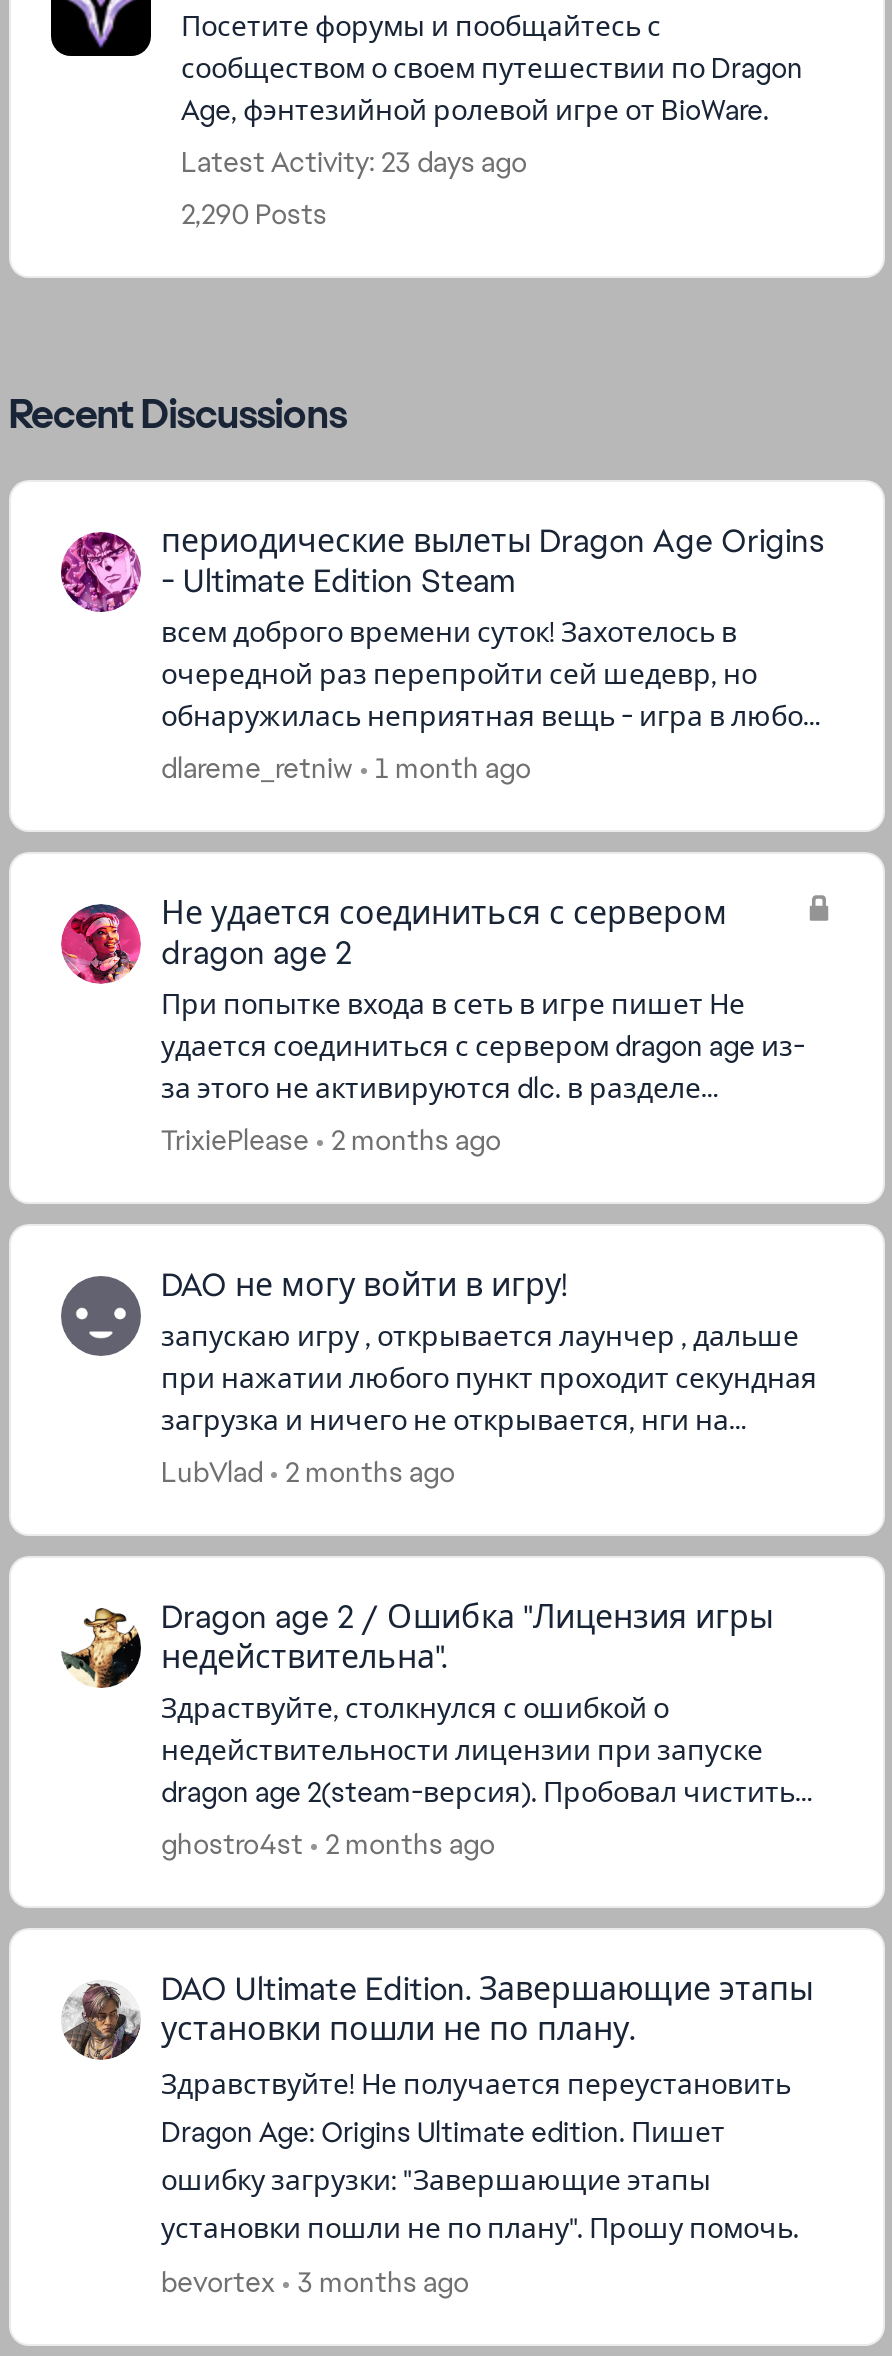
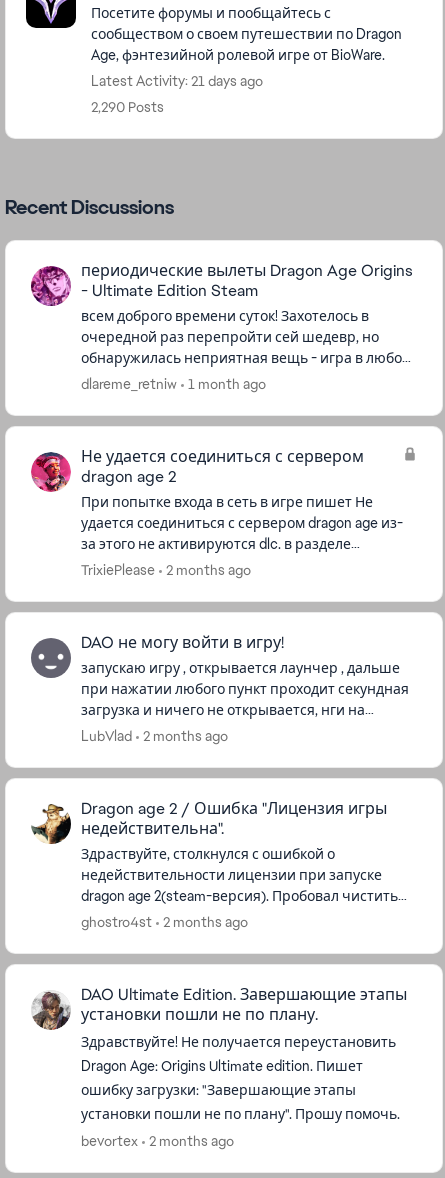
[181,144,527,180] Latest Activity: 23 days ago -> [91,72,263,90] Latest Activity: 21 days ago
[161,2264,469,2300] bevortex 3 months ago -> [81,1132,234,1150] bevortex 2 months ago

